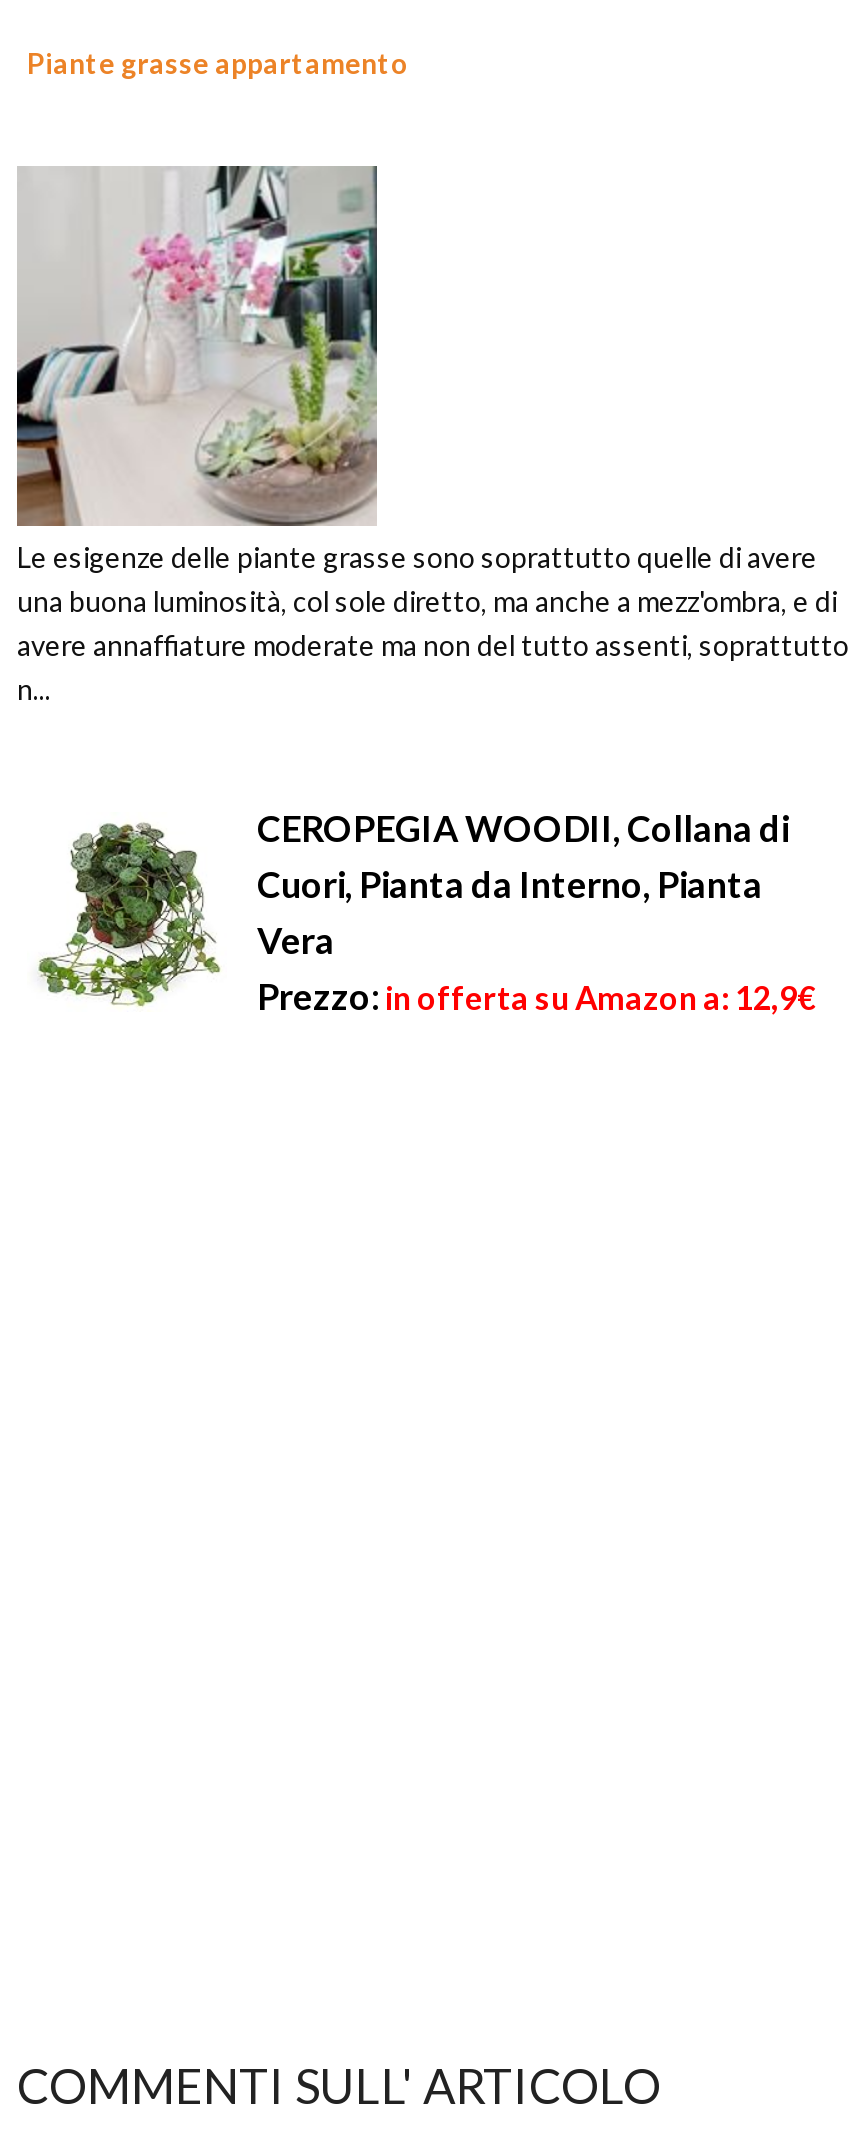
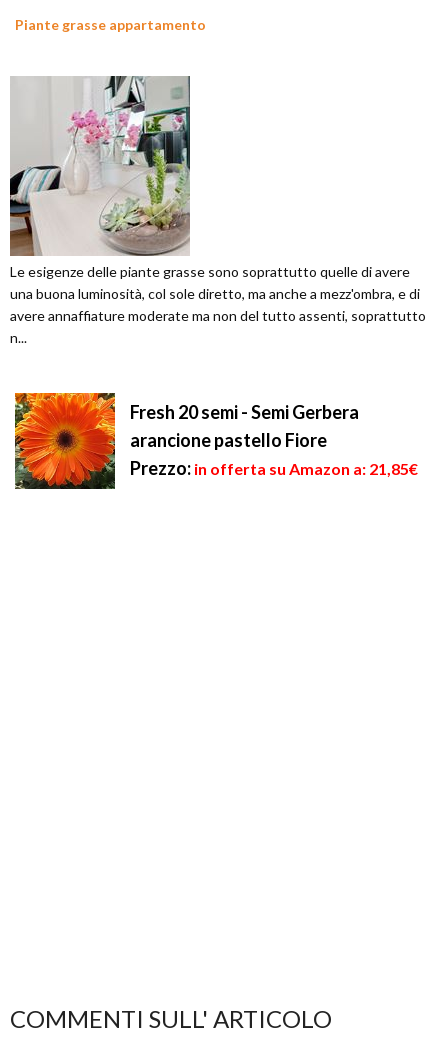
[27,806,815,1018] [image] | CEROPEGIA WOODII, Collana di | Cuori, Pianta da Interno, Pianta | Vera | Prezzo: in offerta su Amazon a: 12,9€ -> [14,392,418,490] [image] | Fresh 20 semi - Semi Gerbera | arancione pastello Fiore | Prezzo: in offerta su Amazon a: 21,85€

